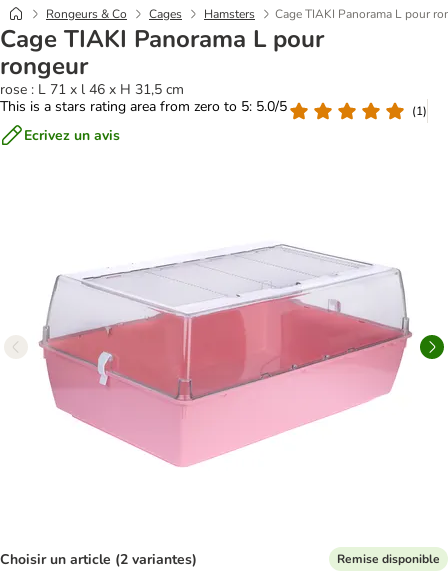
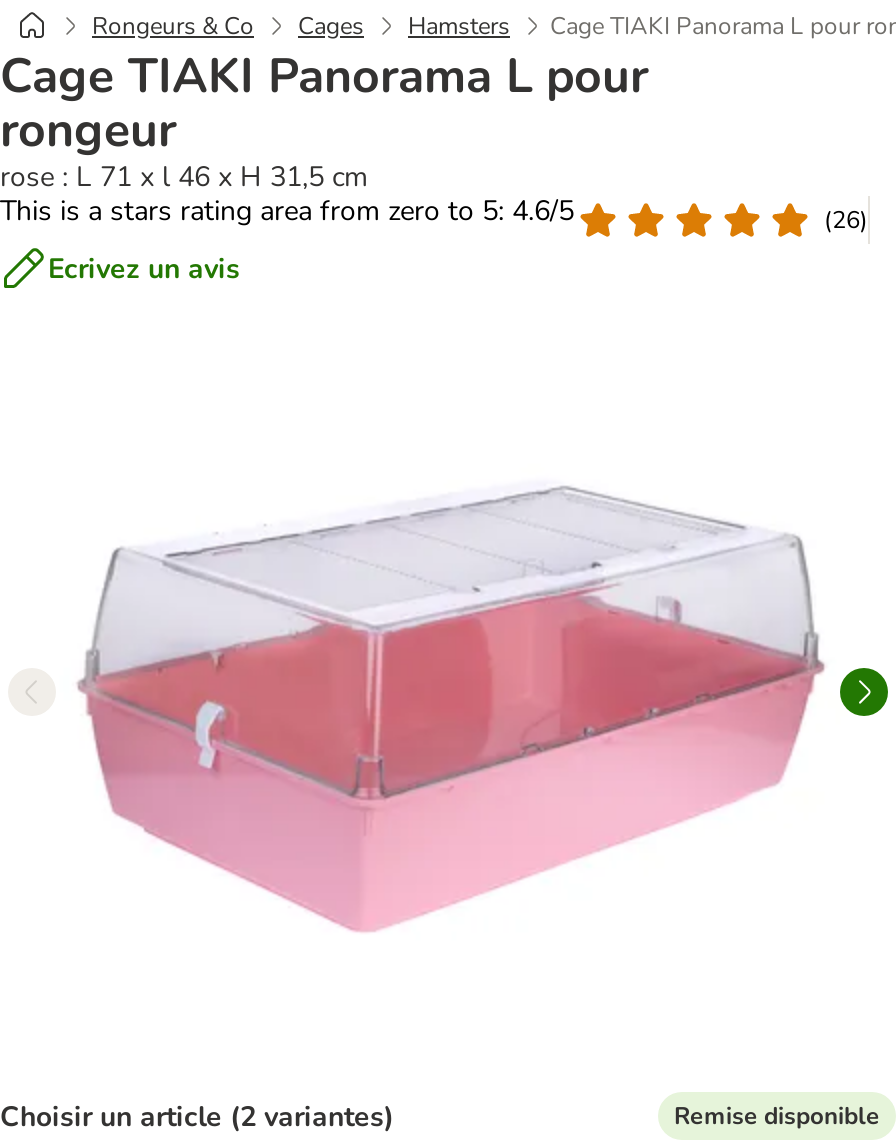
[0,97,287,116] This is a stars rating area from zero to 5: 5.0/5 -> [0,192,574,230] This is a stars rating area from zero to 5: 4.6/5
[412,102,427,118] (1) -> [824,203,868,235] (26)

